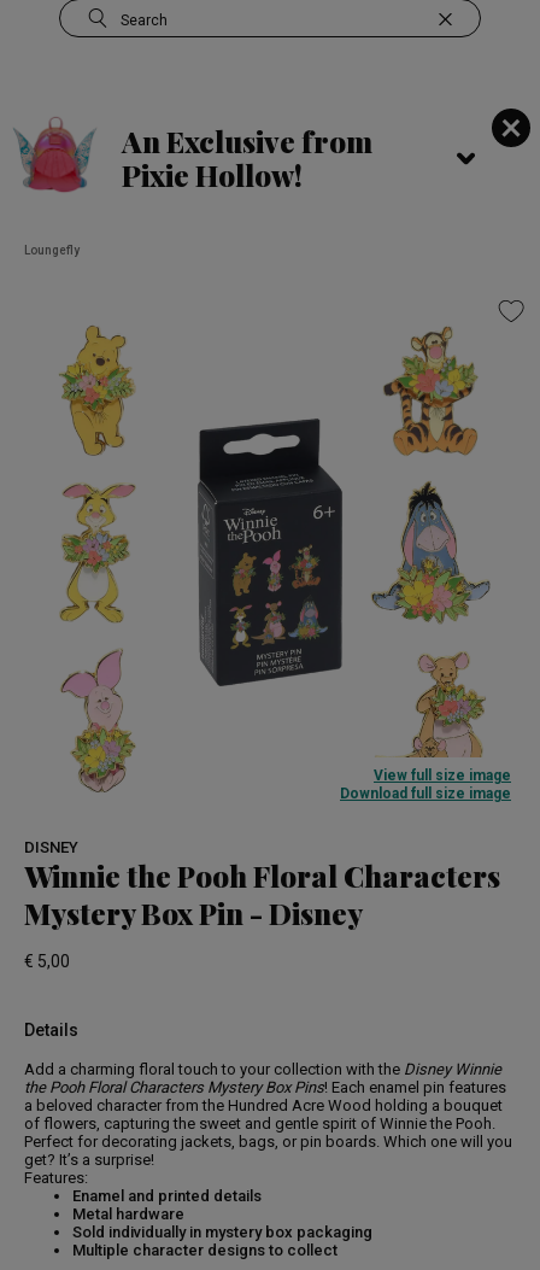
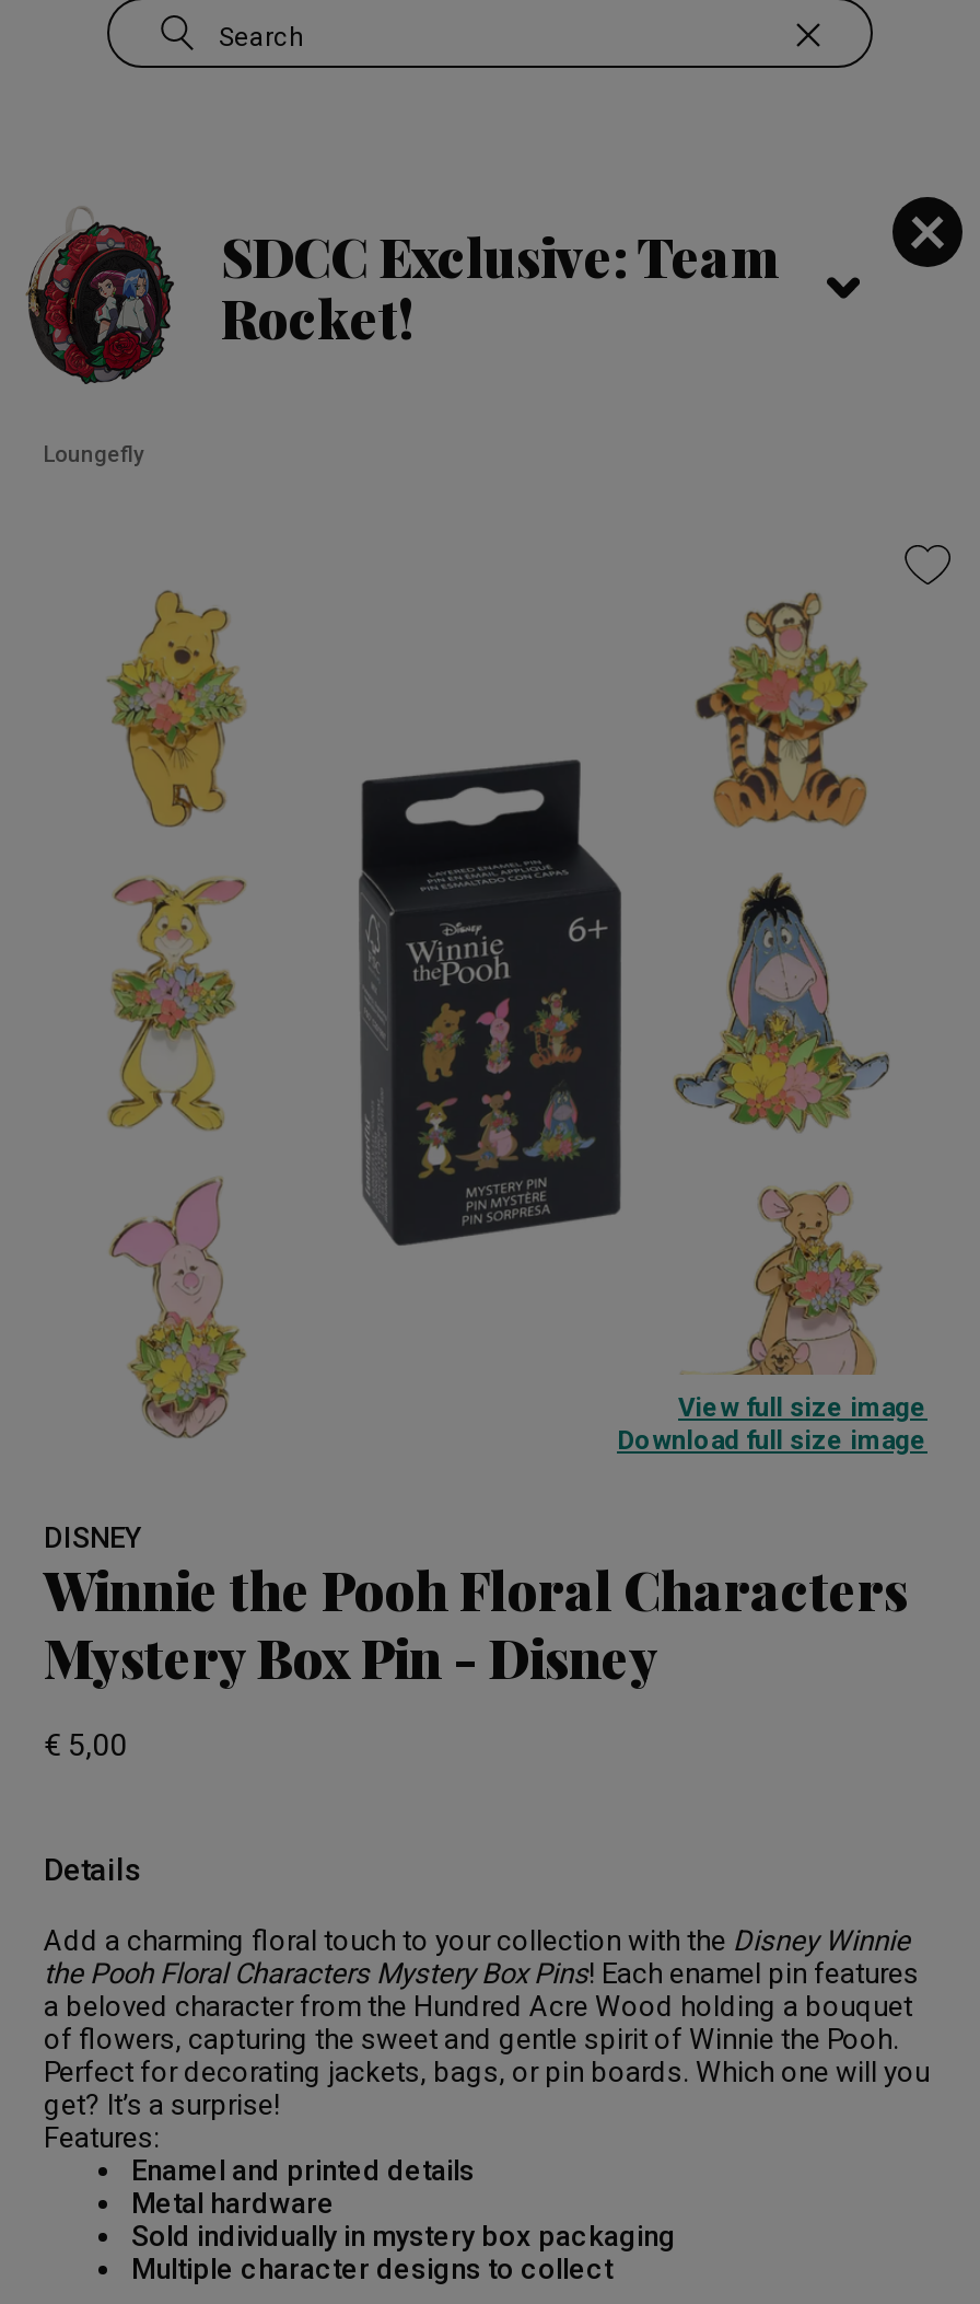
[13,116,372,211] [image] | An Exclusive from | Pixie Hollow! -> [24,206,779,385] [image] | SDCC Exclusive: Team | Rocket!

